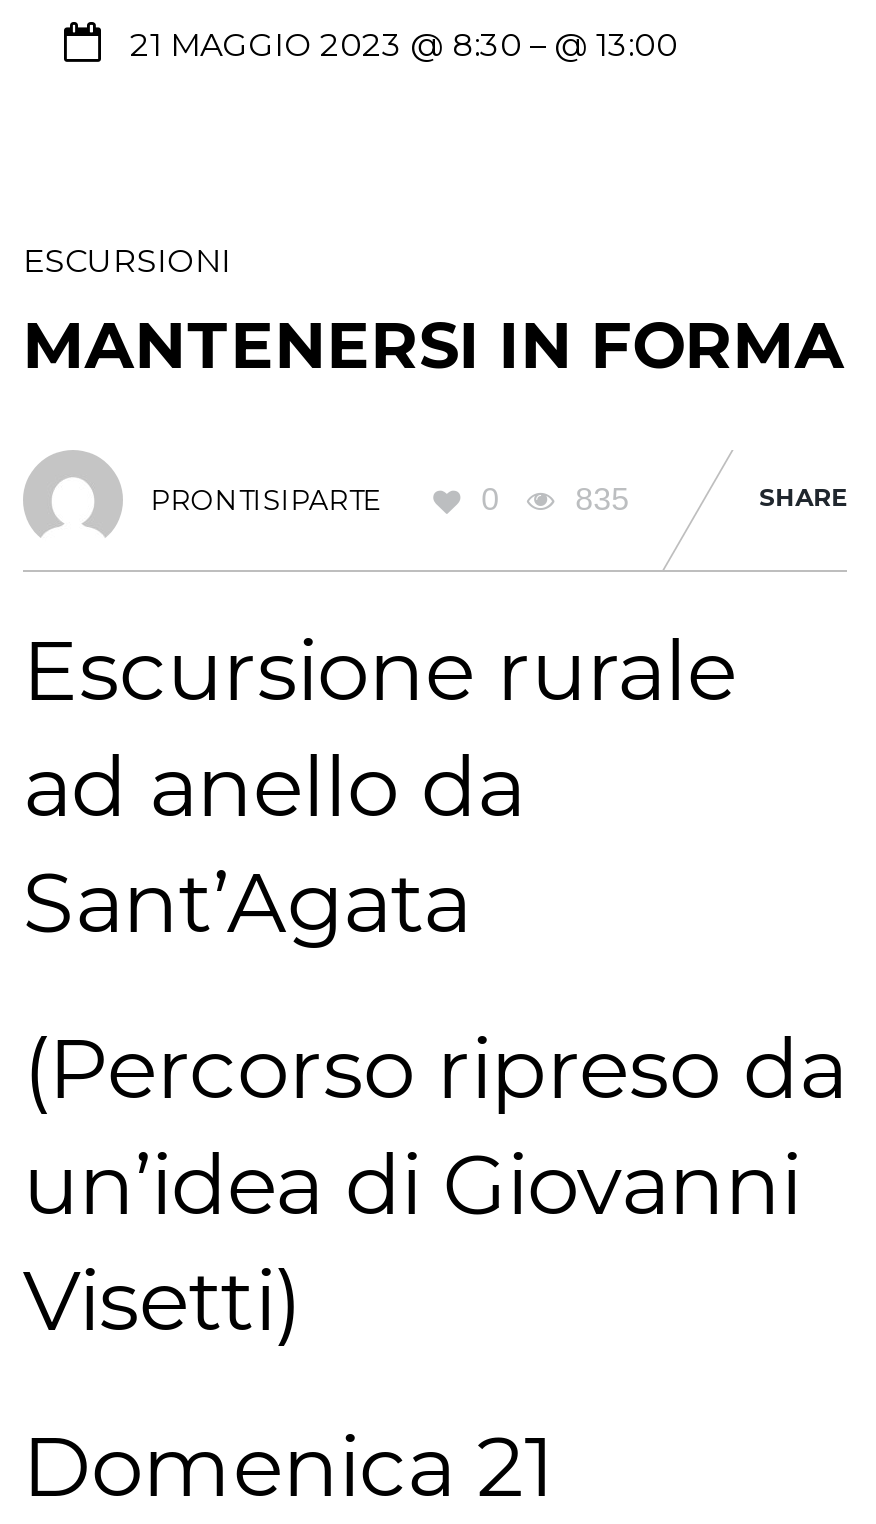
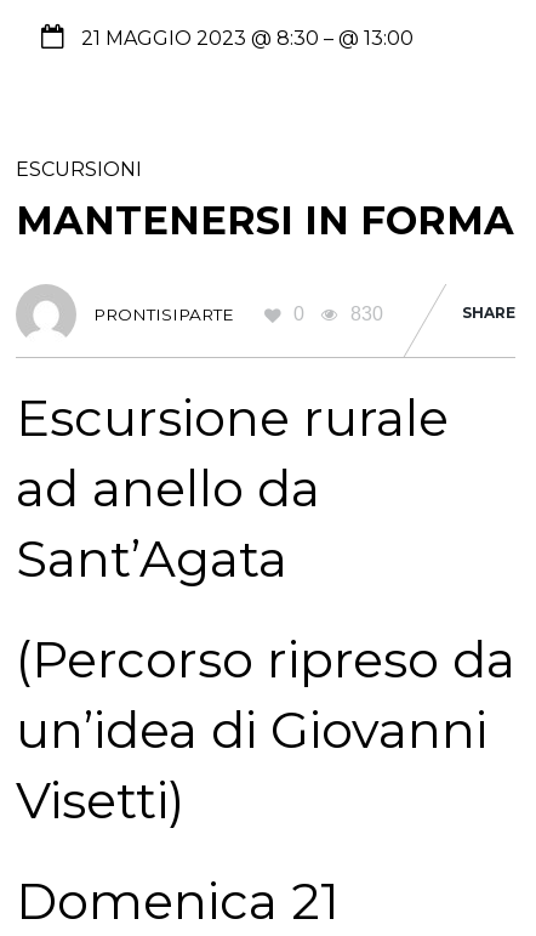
[575,483,629,517] 835 -> [351,304,383,325] 830

